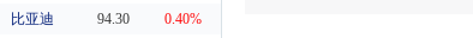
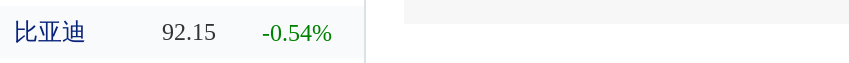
[97,11,130,27] 94.30 -> [162,18,216,46] 92.15
[164,11,202,28] 0.40% -> [262,18,332,46] -0.54%

